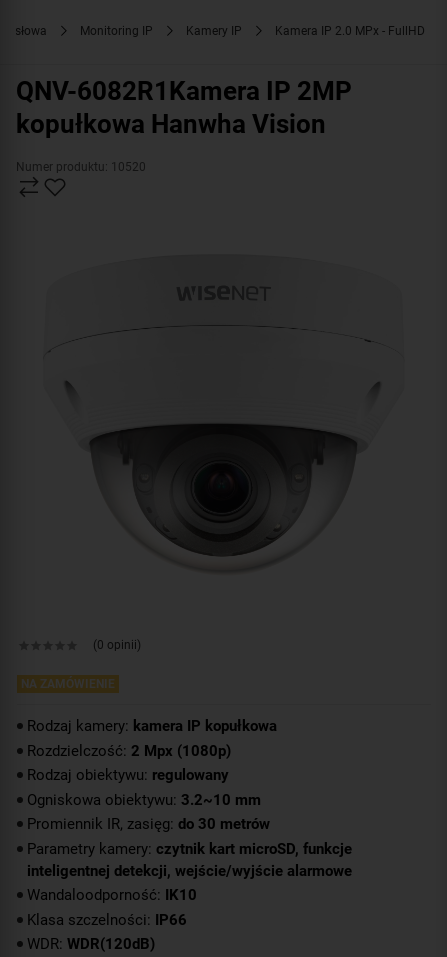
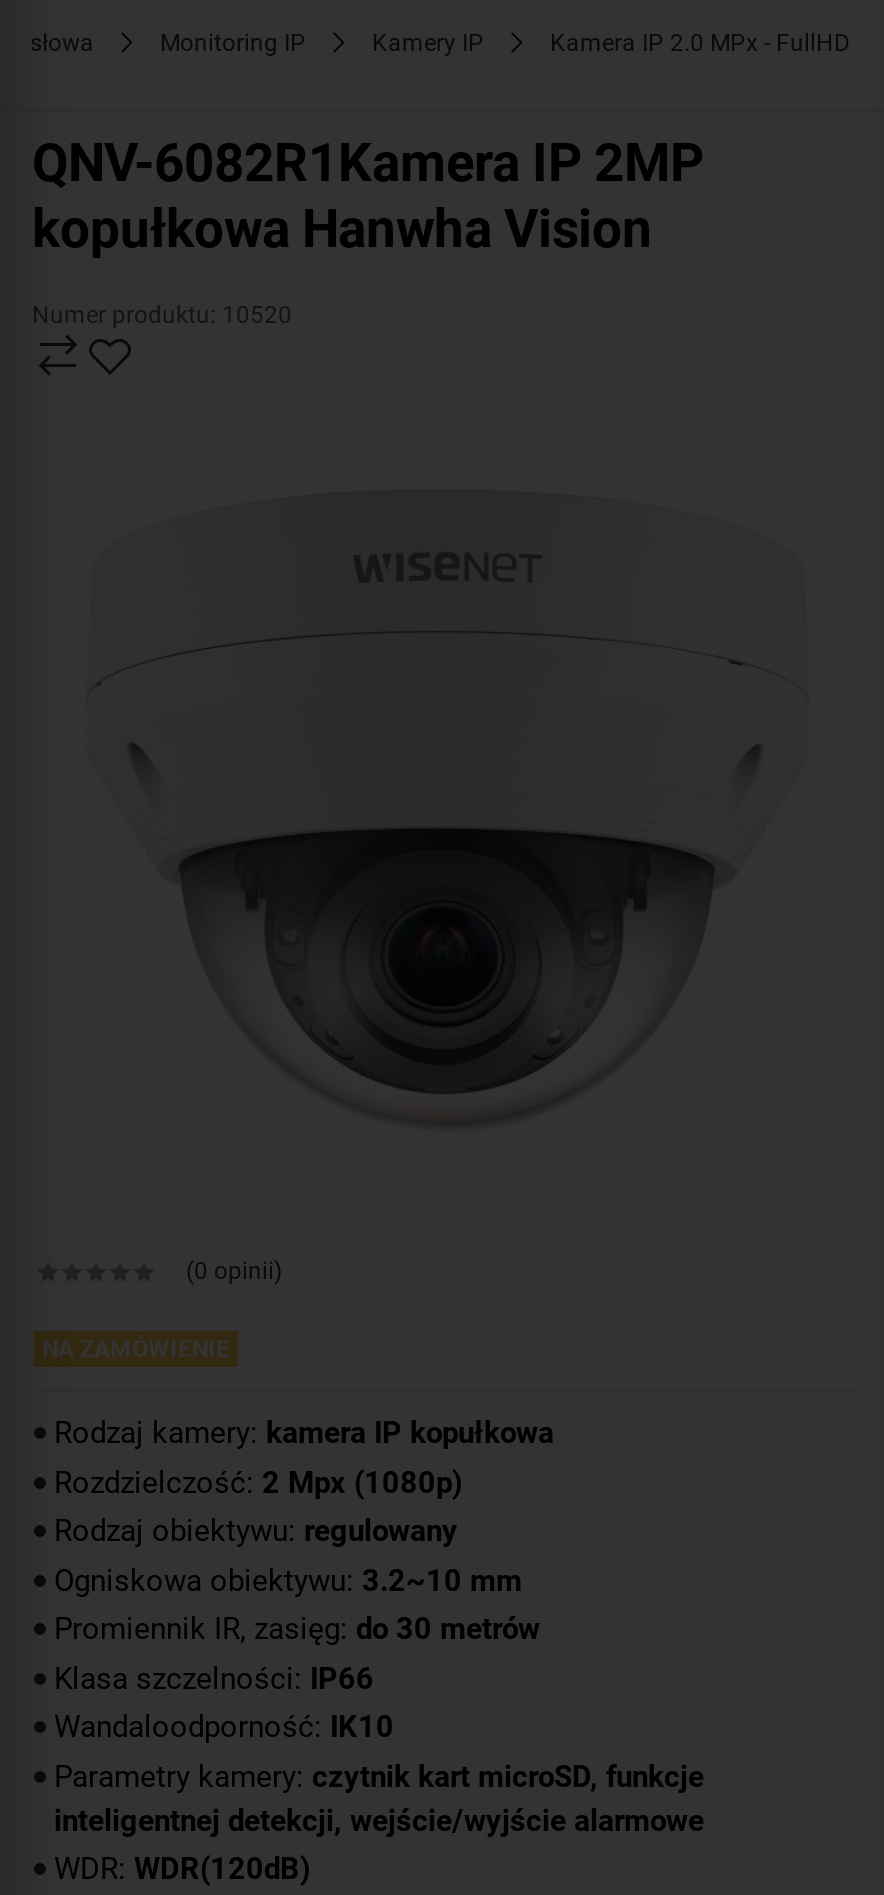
moved [27,839,352,879] -> [54,1758,704,1838]: Parametry kamery: czytnik kart microSD, funkcje | inteligentnej detekcji, wejście/wyjście alarmowe
moved [27,886,197,928] -> [54,1660,394,1745]: Wandaloodporność: IK10 | Klasa szczelności: IP66

